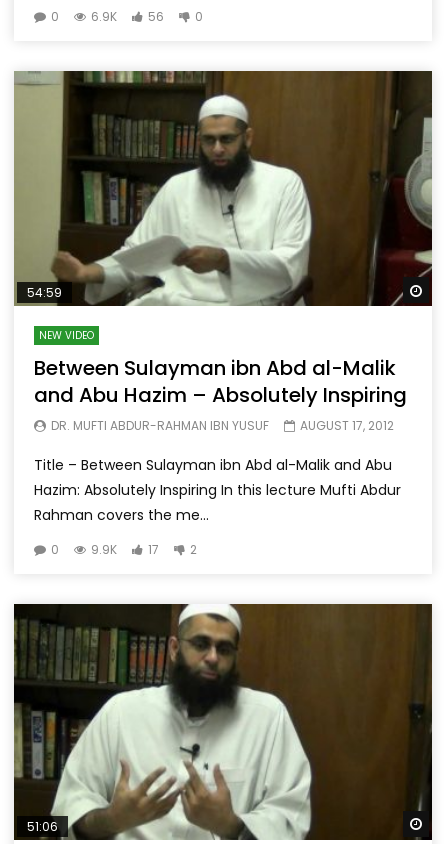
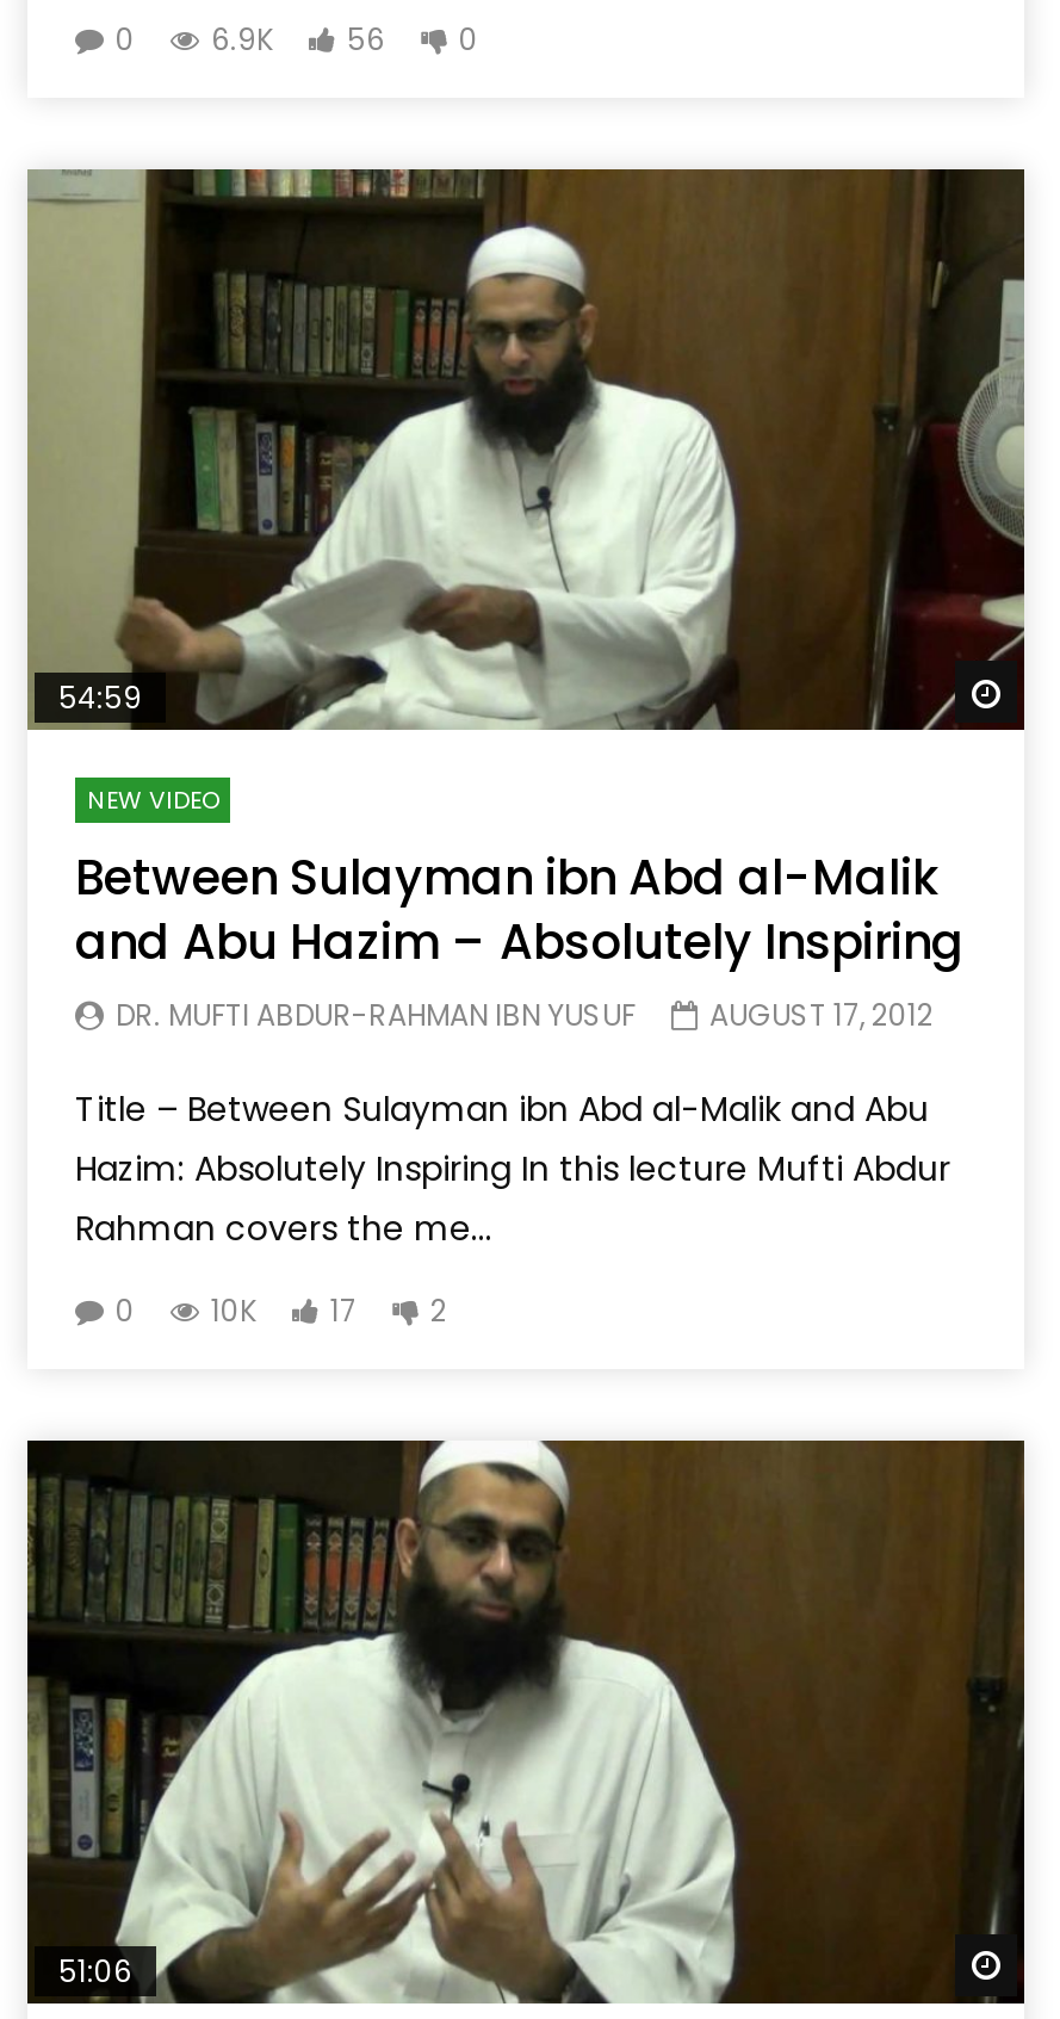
[51,541,197,558] 0 9.9K 17 2 -> [116,1291,447,1332] 0 10K 17 2

